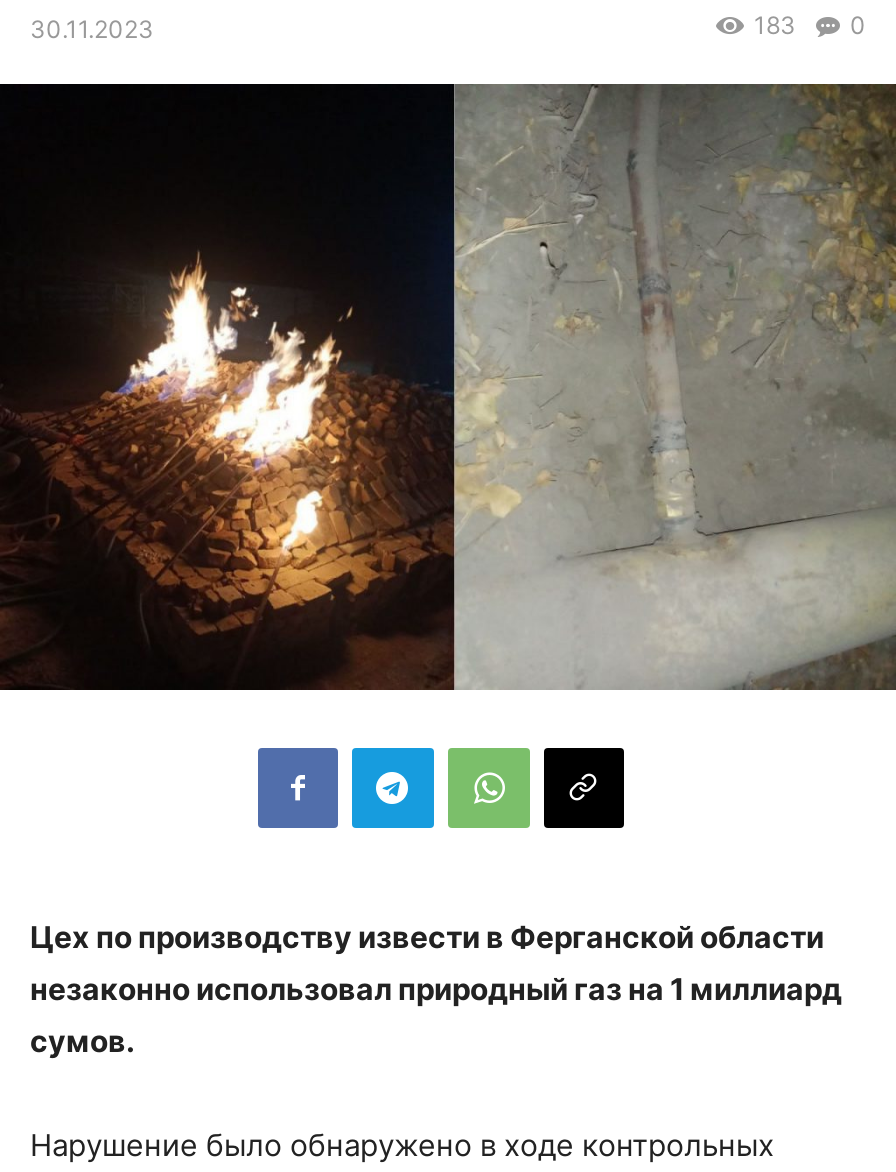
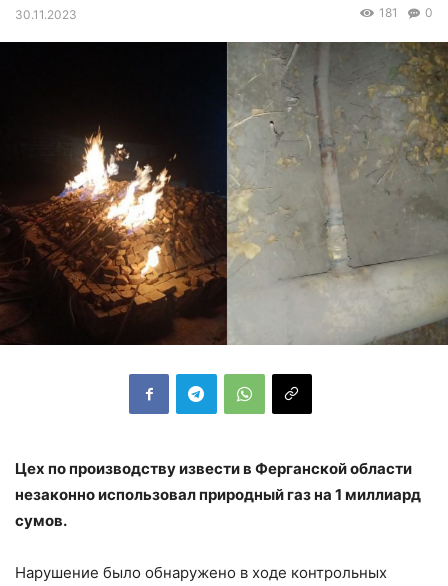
[754,10,866,40] 183 0 -> [379,5,433,20] 181 0

